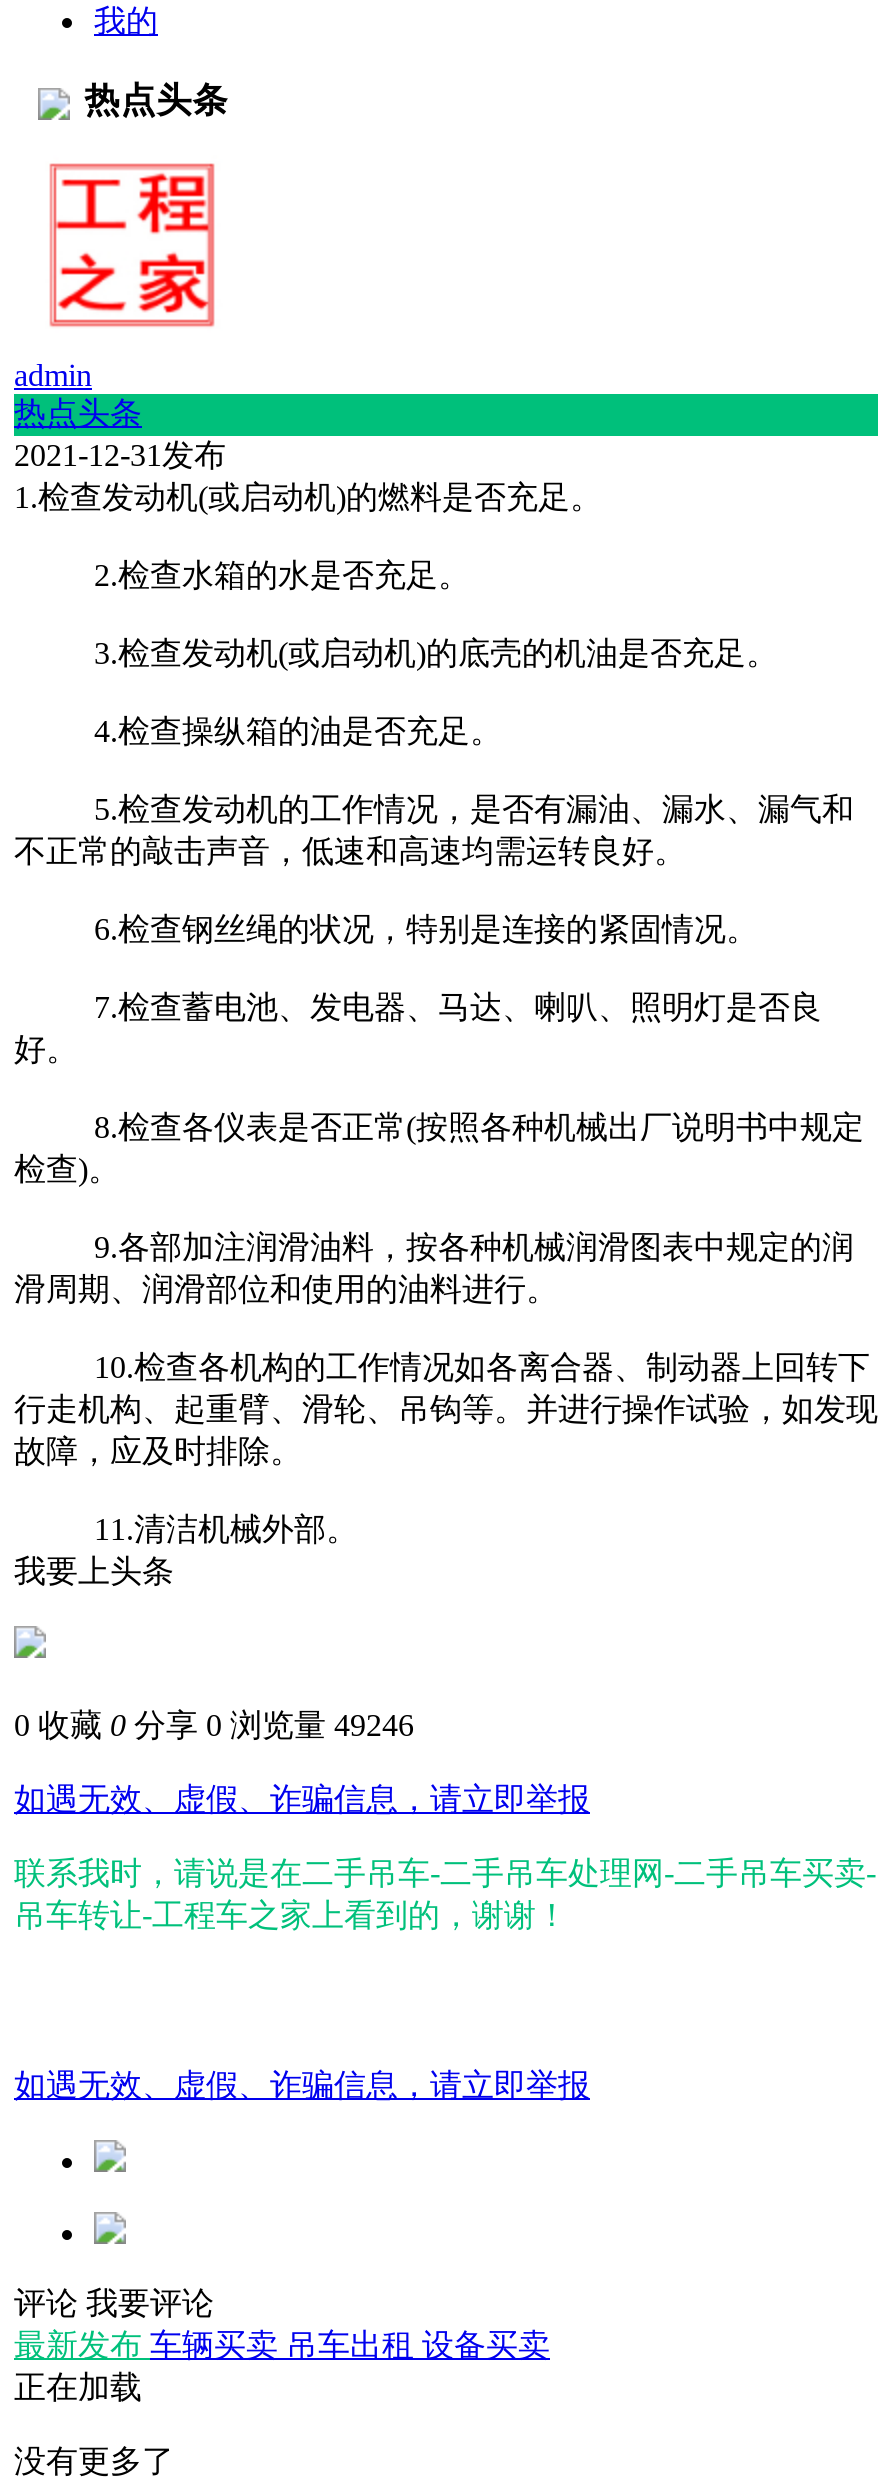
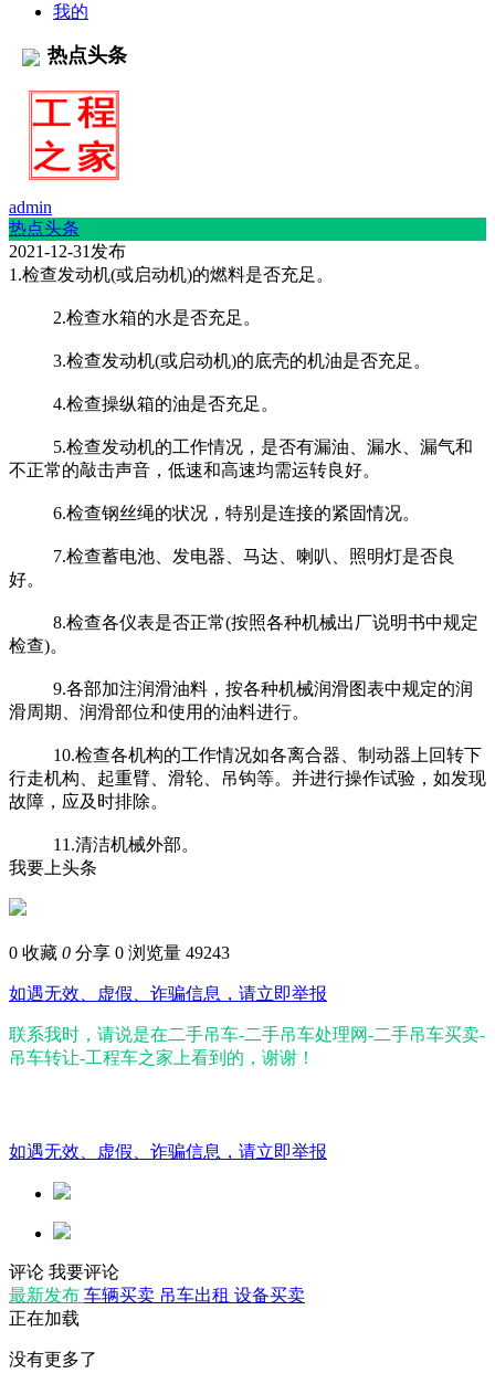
[14,1708,414,1742] 0 收藏0 分享 0 浏览量 49246 -> [9,943,230,962] 0 收藏0 分享 0 浏览量 49243

